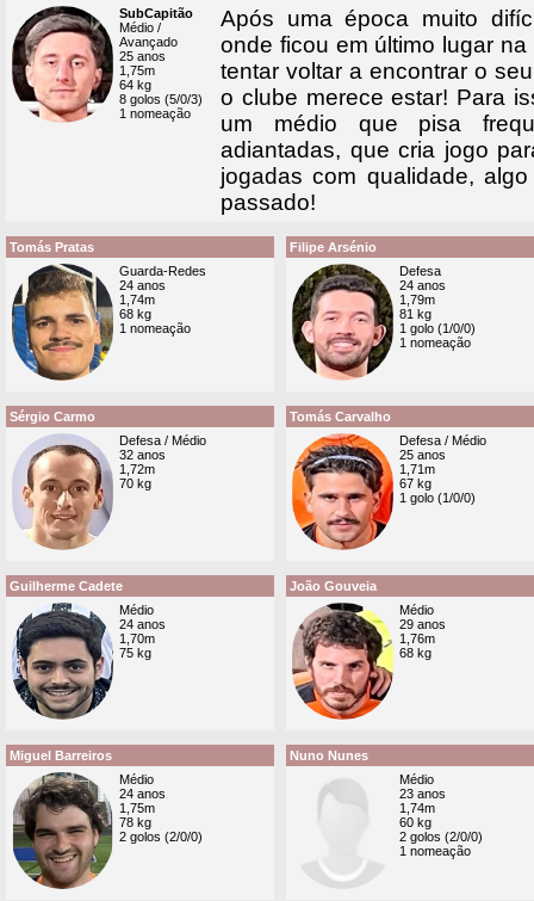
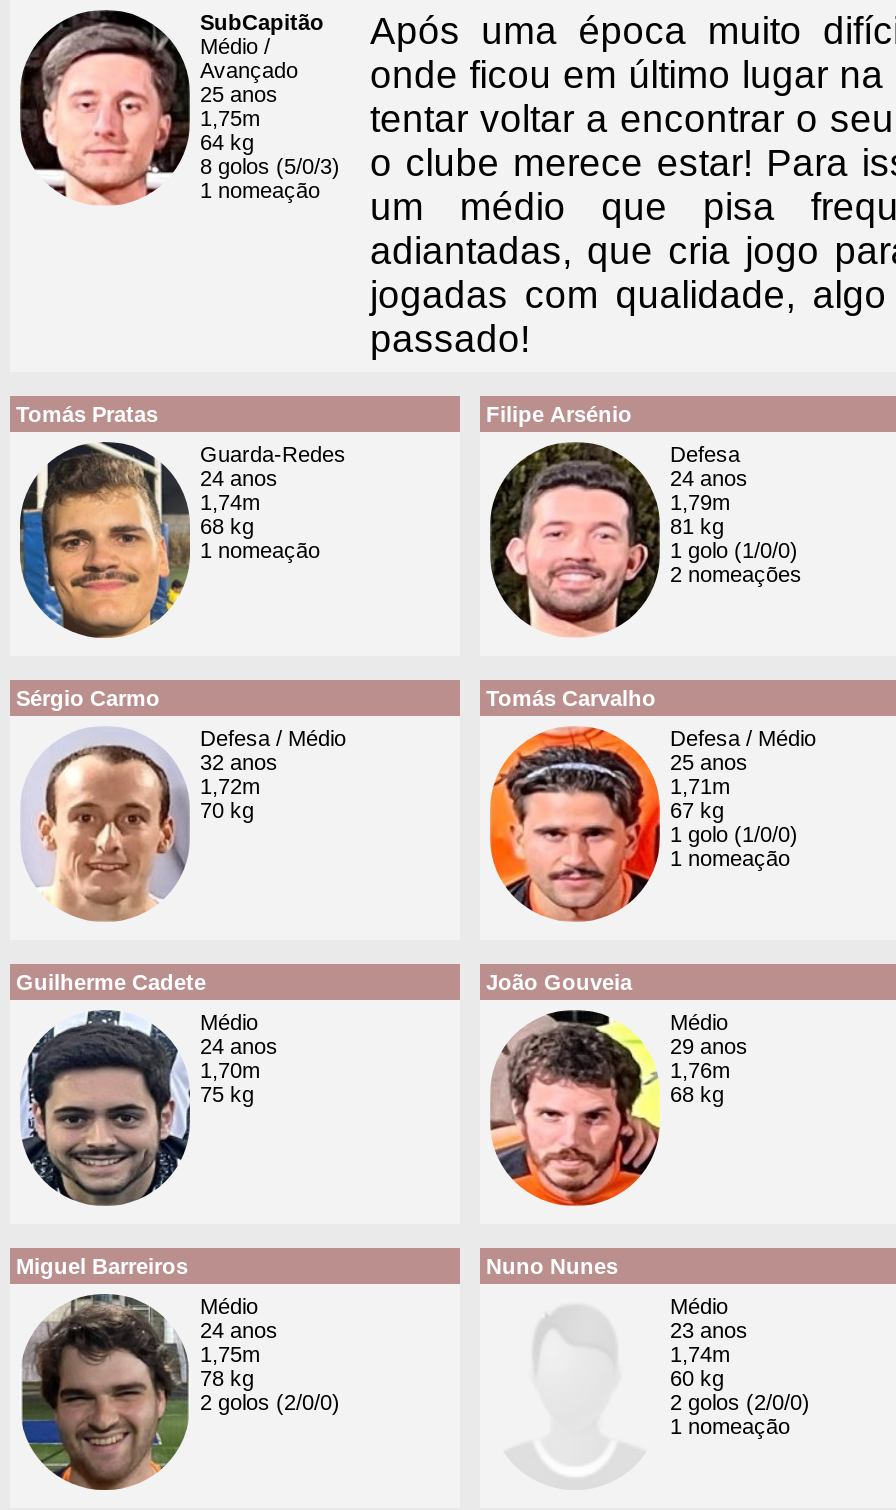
[399,335,471,350] 1 nomeação -> [670,562,802,586] 2 nomeações
none -> [670,846,790,870] 1 nomeação

